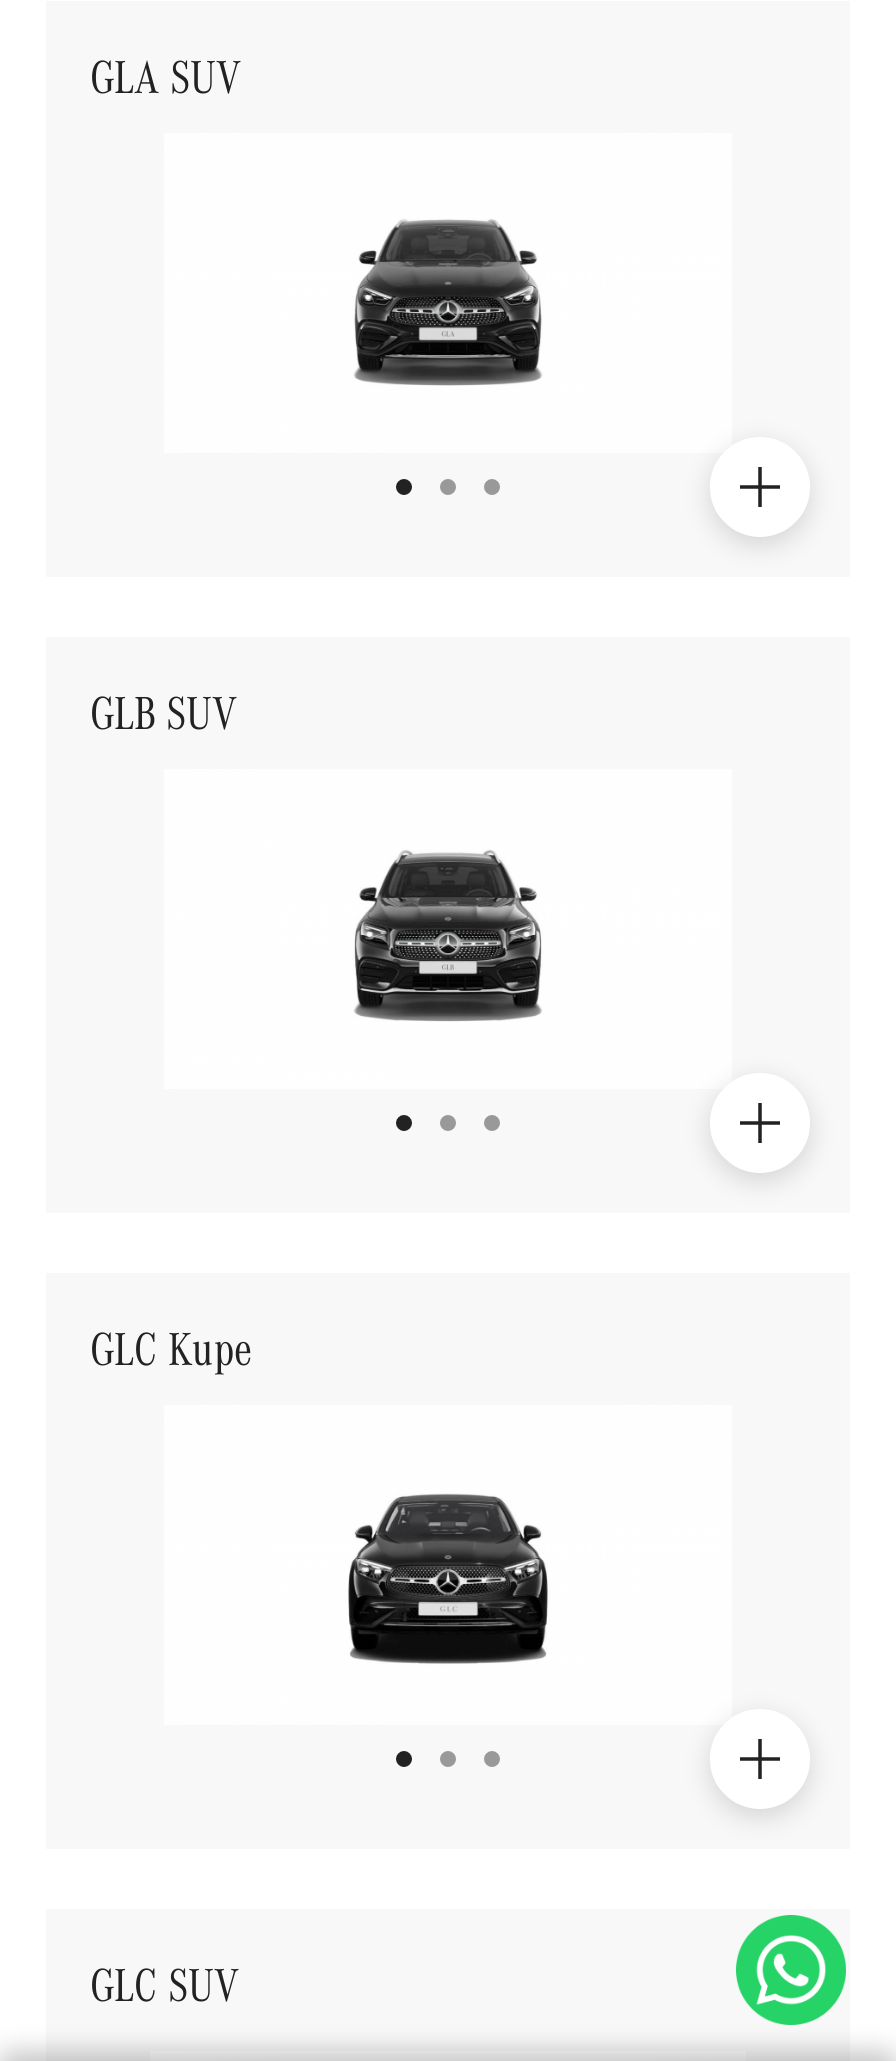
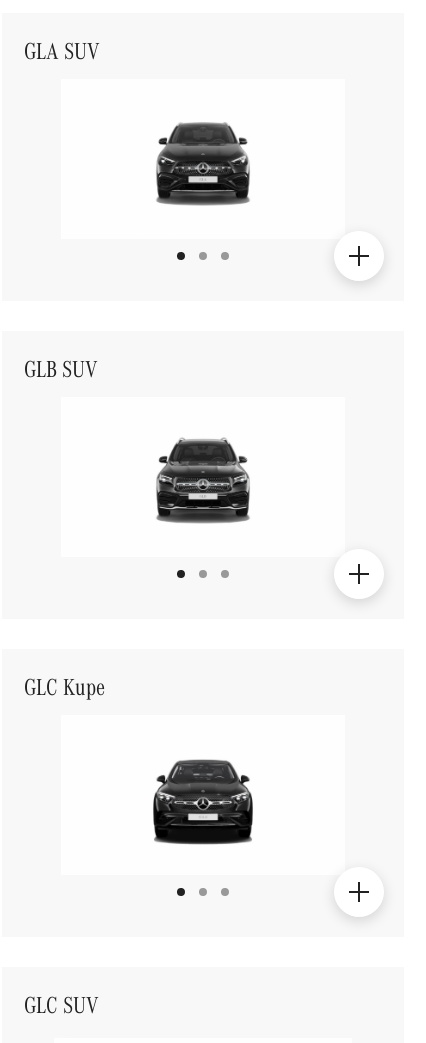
[734,1913,848,2027] [image] -> none

